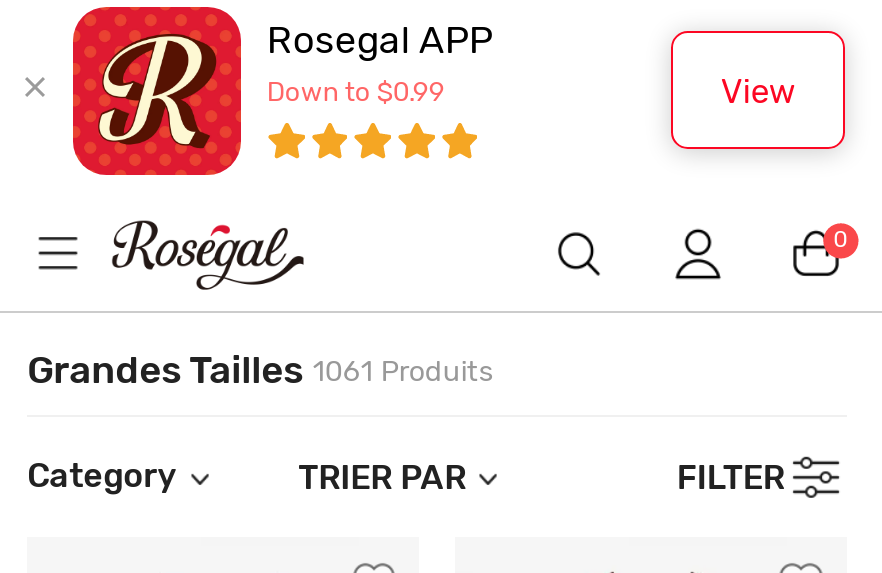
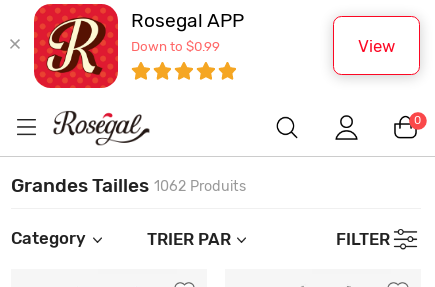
[27,347,493,393] Grandes Tailles 1061 Produits -> [11,174,246,197] Grandes Tailles 1062 Produits

